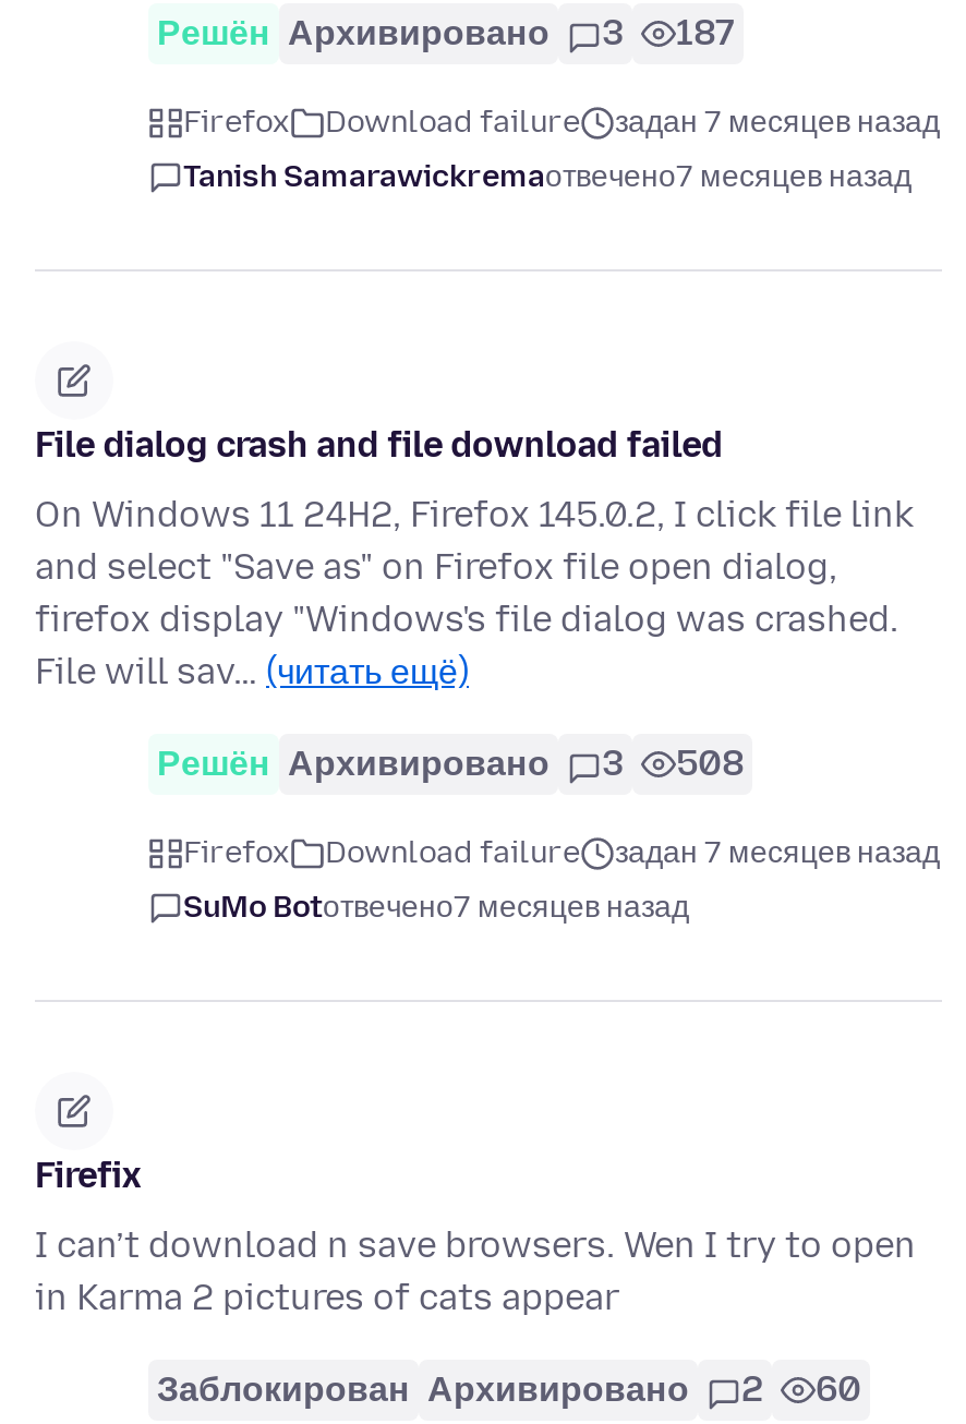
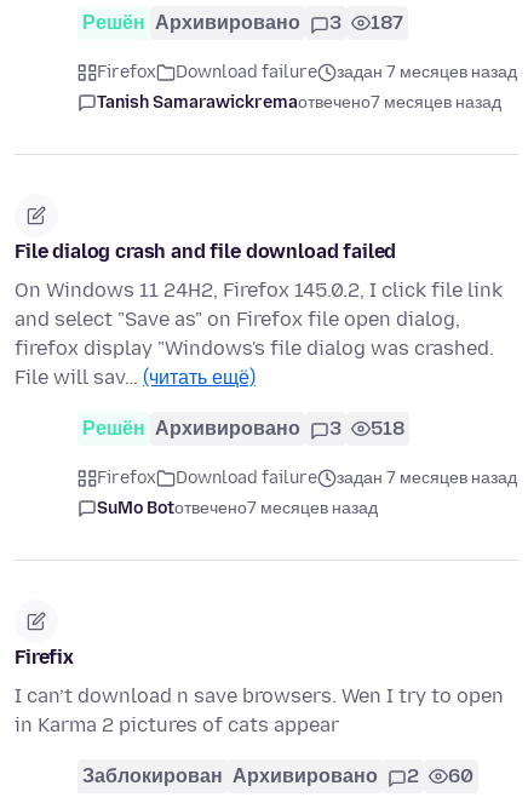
[157,744,744,785] Решён Архивировано 3 508 -> [82,417,404,440] Решён Архивировано 3 518

